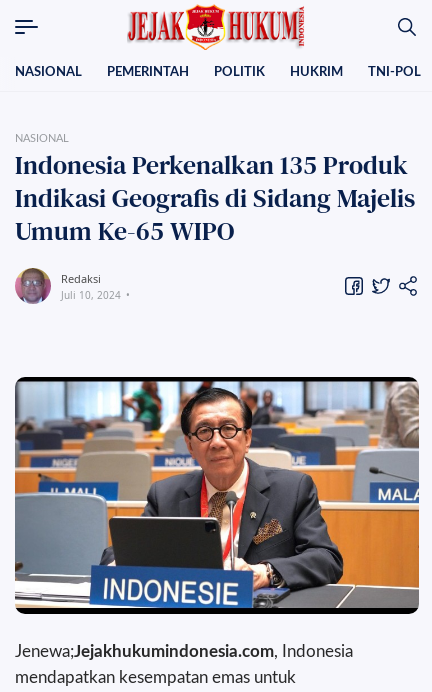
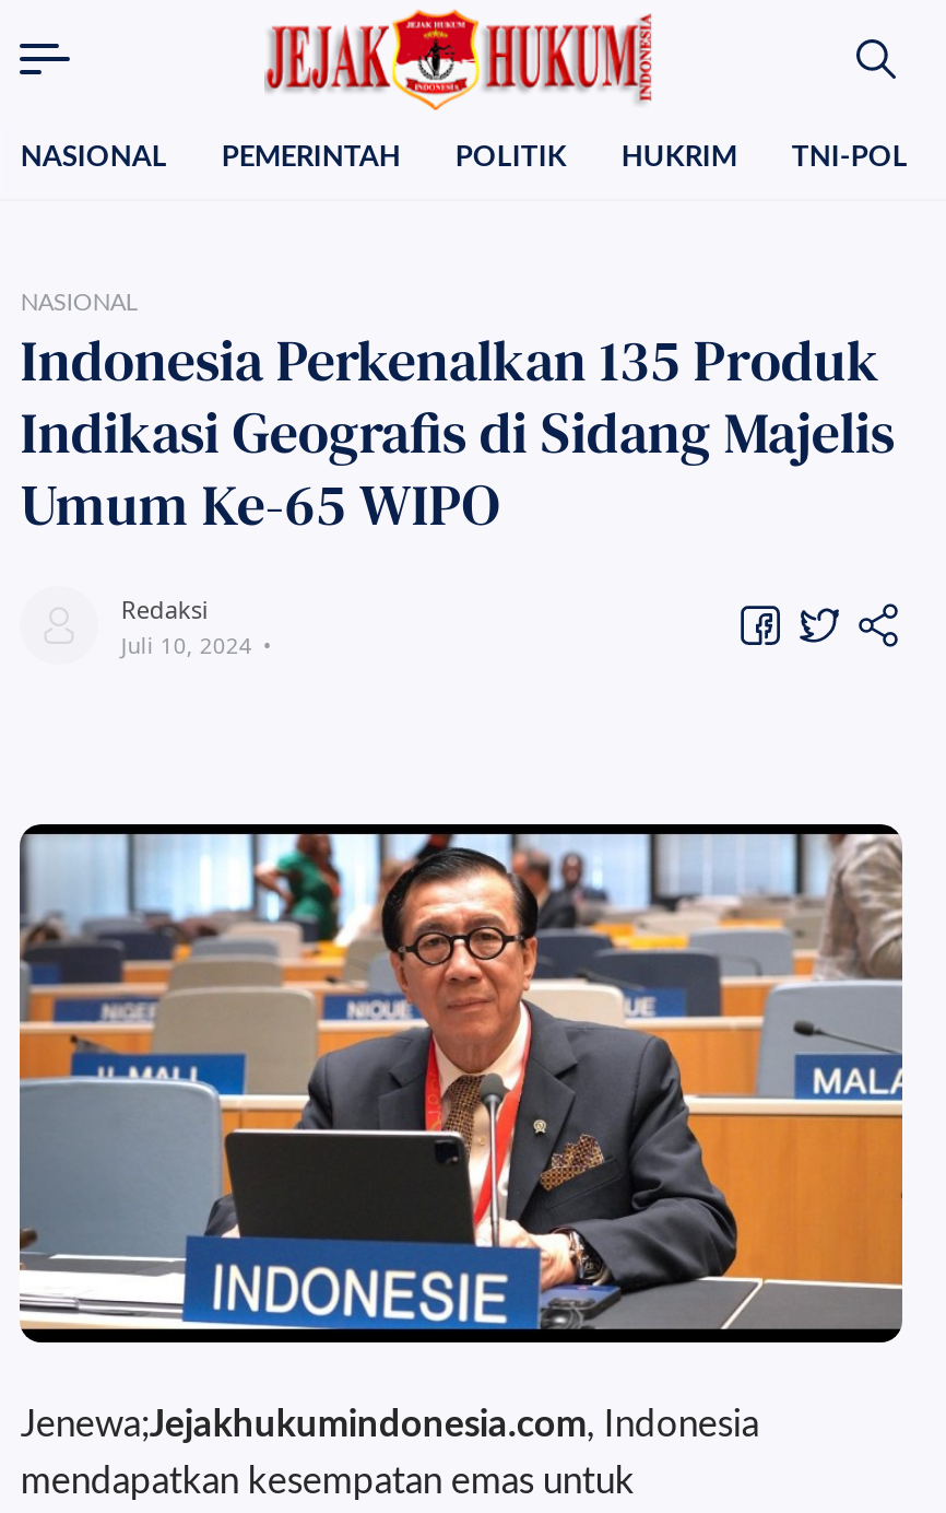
[14,267,52,305] [image] -> none

